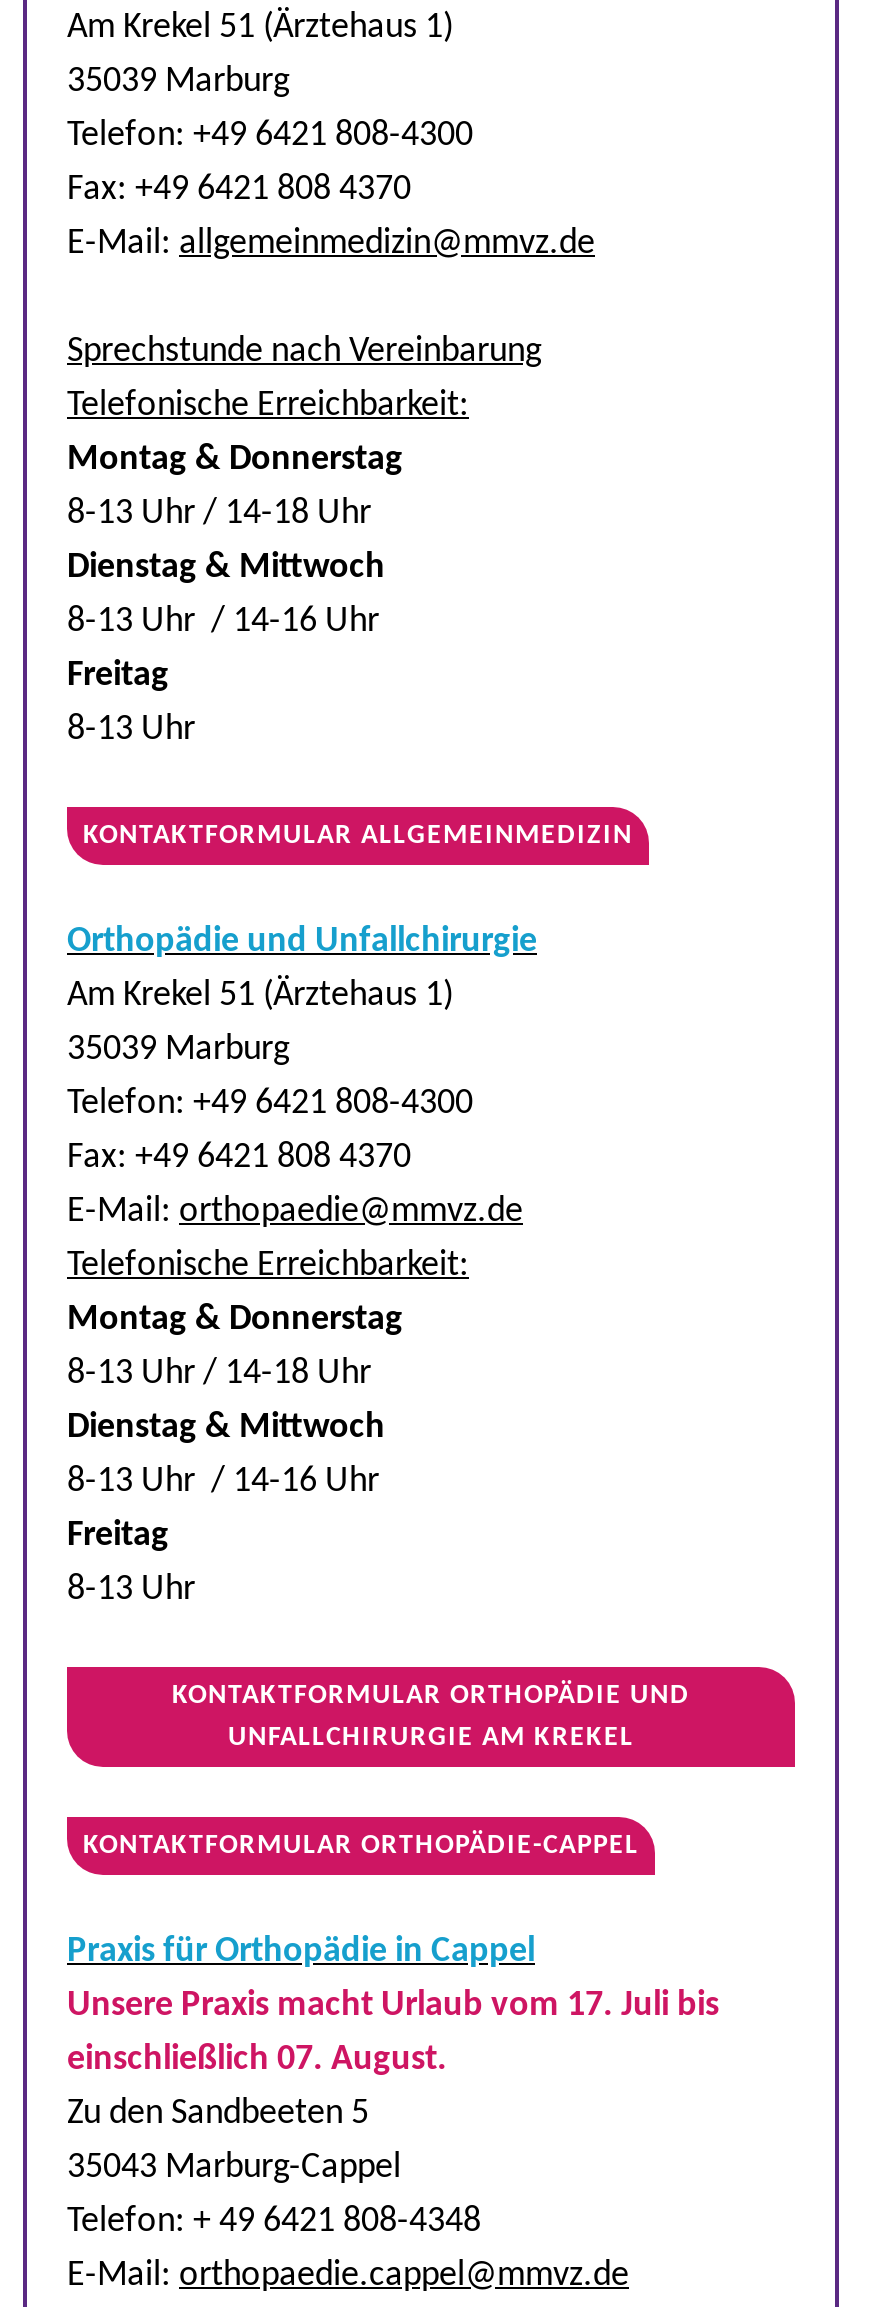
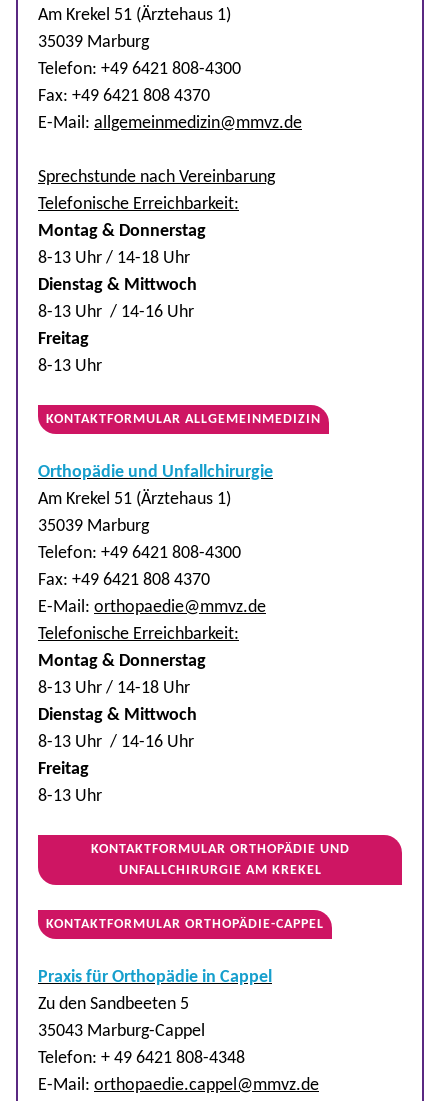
[67,1988,719,2080] Unsere Praxis macht Urlaub vom 17. Juli bis | einschließlich 07. August. -> none

